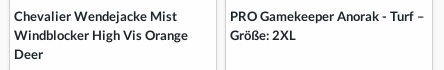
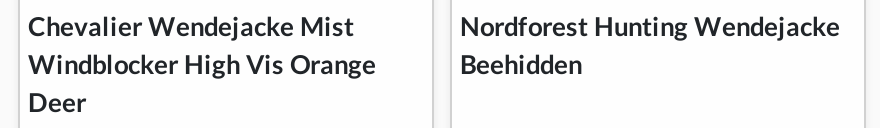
[230,8,424,43] PRO Gamekeeper Anorak - Turf – | Größe: 2XL -> [460,10,840,80] Nordforest Hunting Wendejacke | Beehidden

